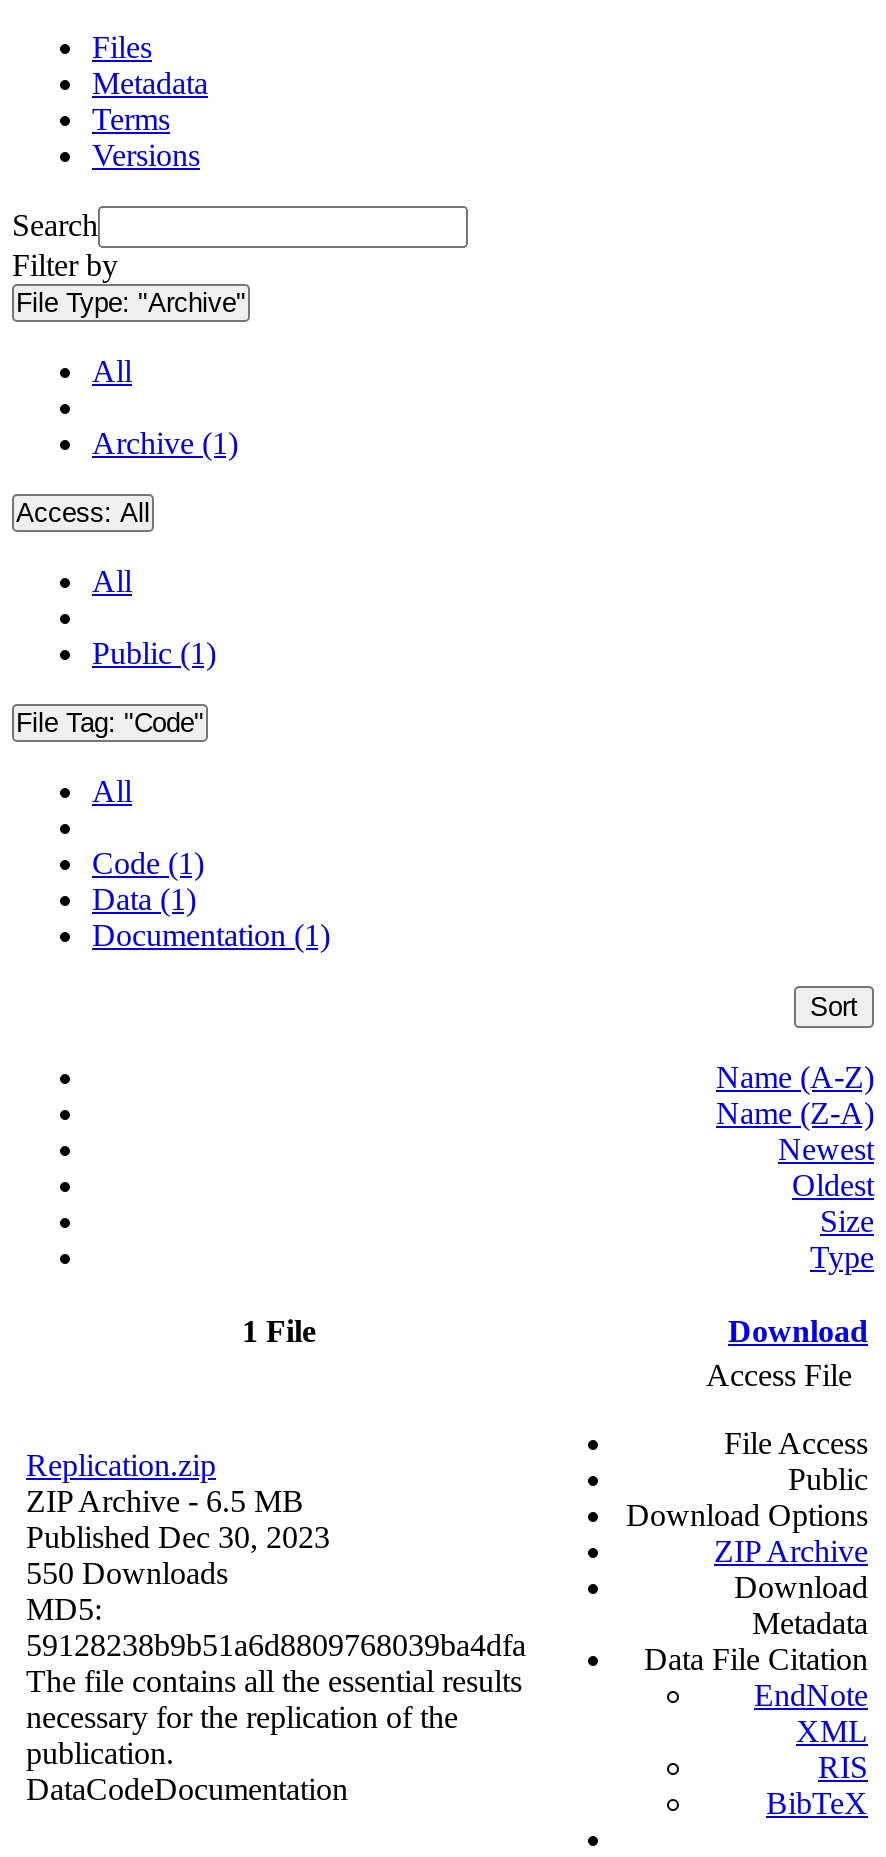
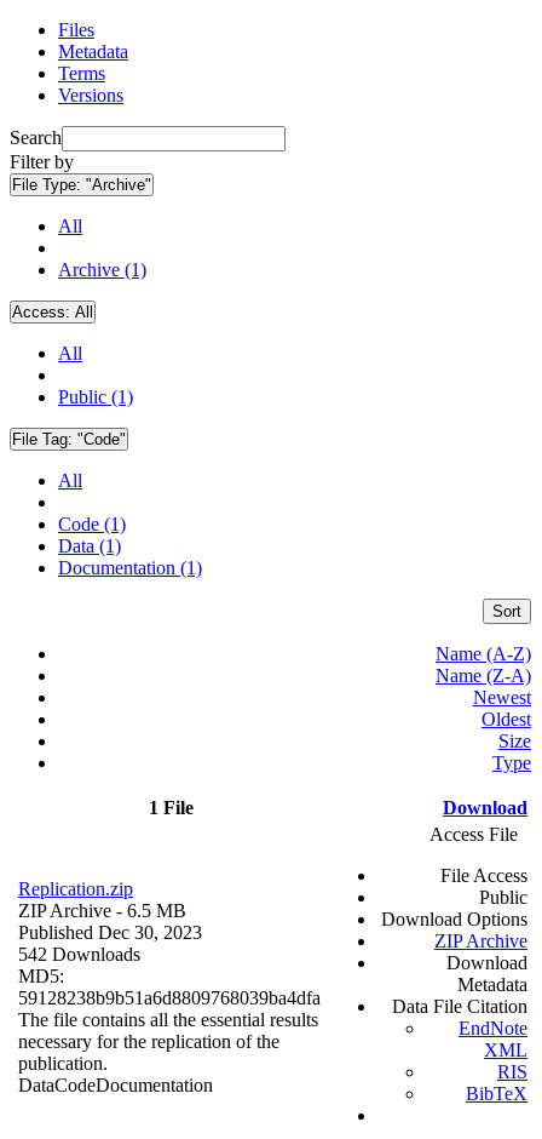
[26,1557,228,1591] 550 Downloads -> [18,944,140,965] 542 Downloads

